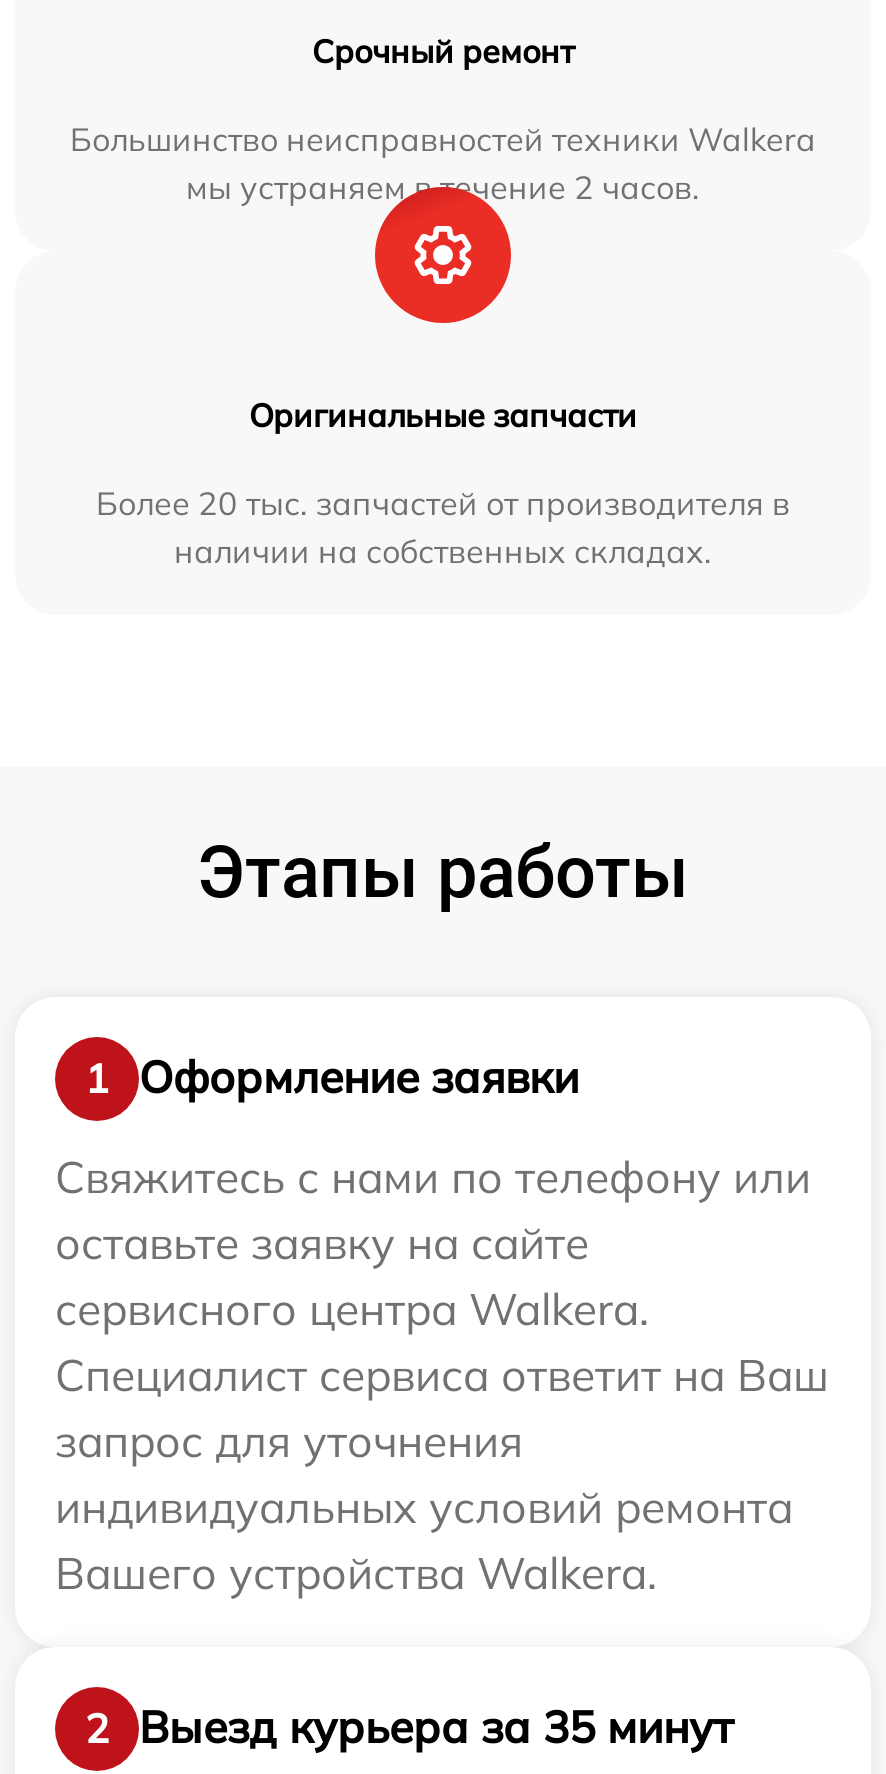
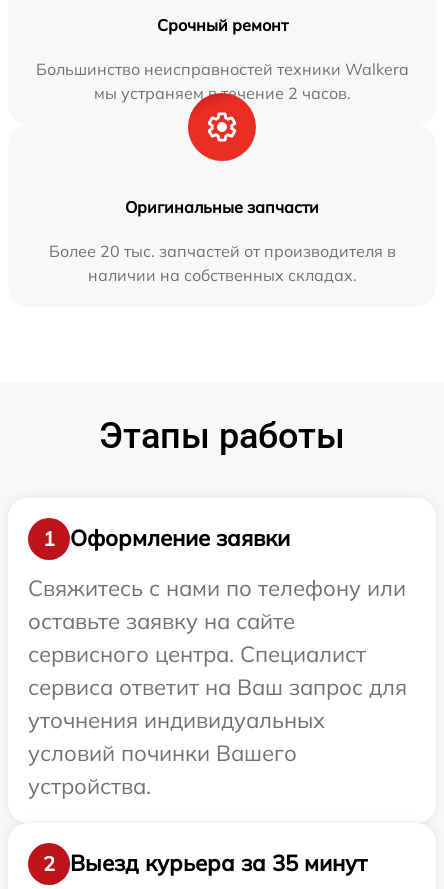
[55,1281,829,1601] сервисного центра Walkera. | Специалист сервиса ответит на Ваш | запрос для уточнения | индивидуальных условий ремонта | Вашего устройства Walkera. -> [28,640,407,800] сервисного центра. Специалист | сервиса ответит на Ваш запрос для | уточнения индивидуальных | условий починки Вашего | устройства.

